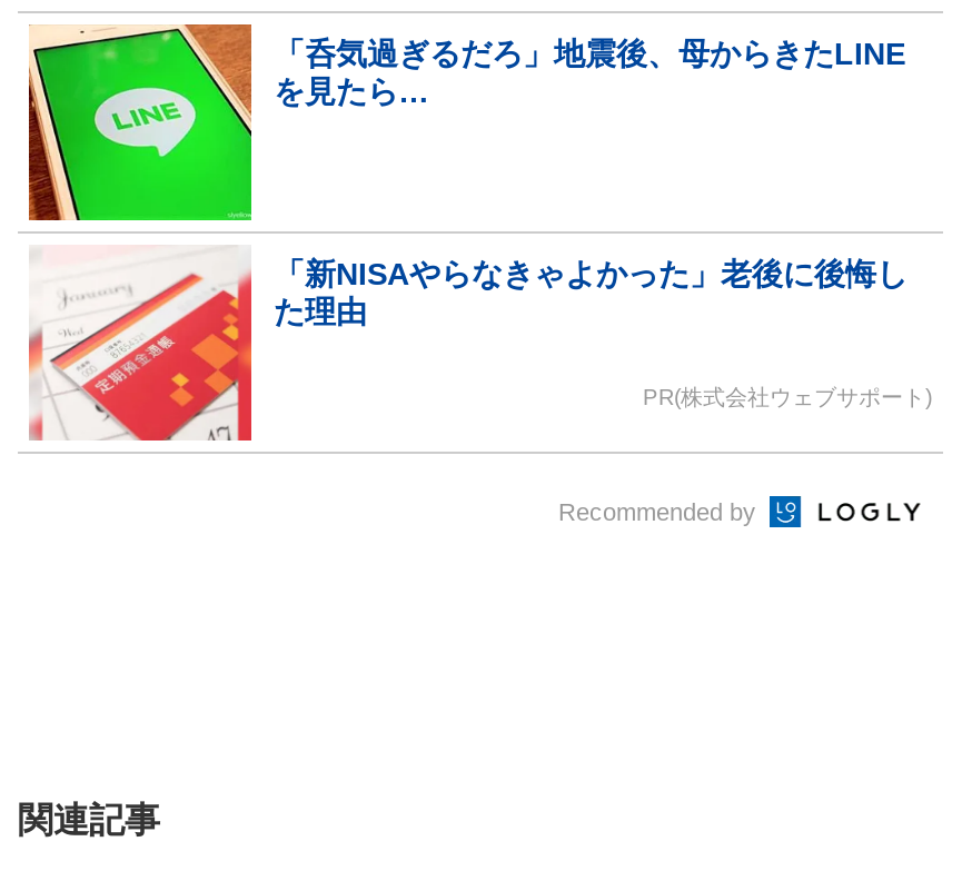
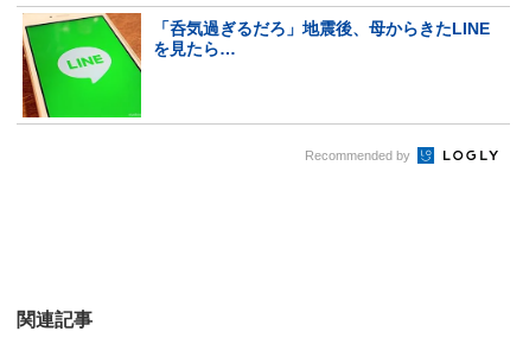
[27,247,932,443] [image] | 「新NISAやらなきゃよかった」老後に後悔し | た理由 | PR(株式会社ウェブサポート) -> none

